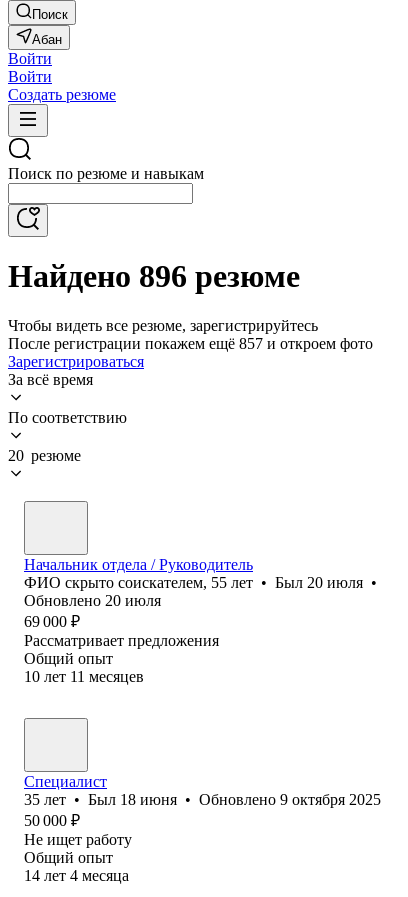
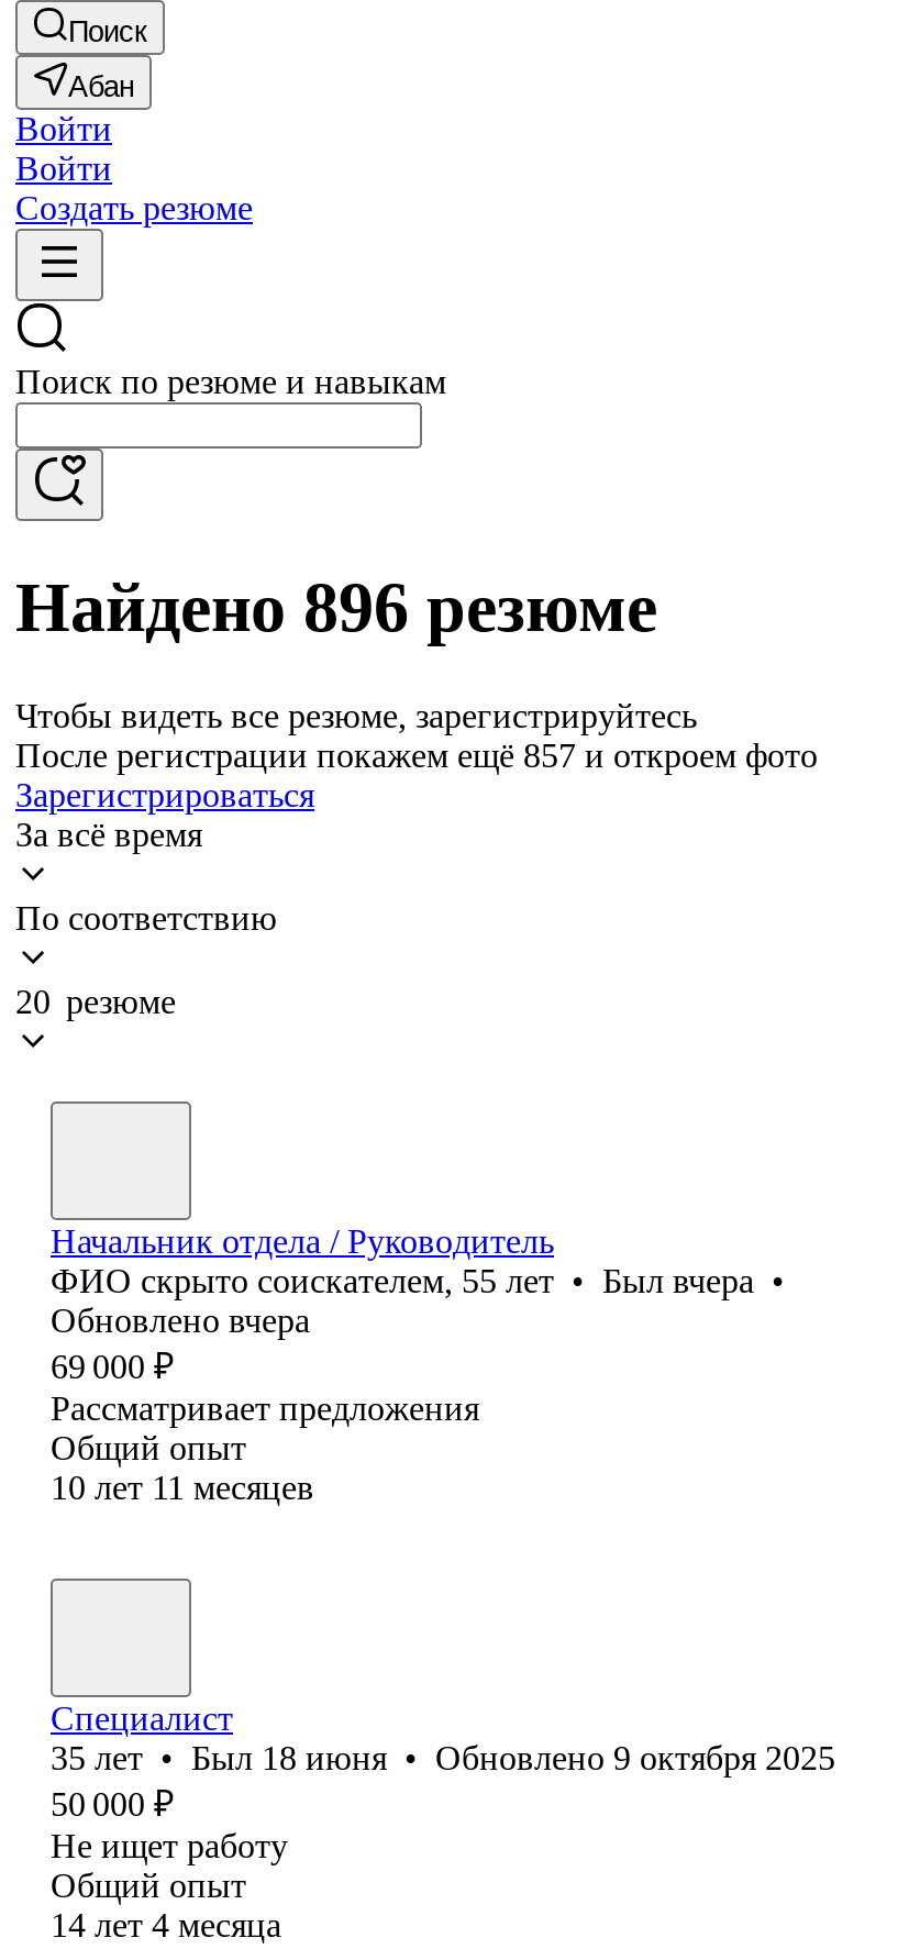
[24,574,377,609] ФИО скрыто соискателем, 55 лет • Был 20 июля • | Обновлено 20 июля -> [51,1262,785,1339] ФИО скрыто соискателем, 55 лет • Был вчера • | Обновлено вчера

